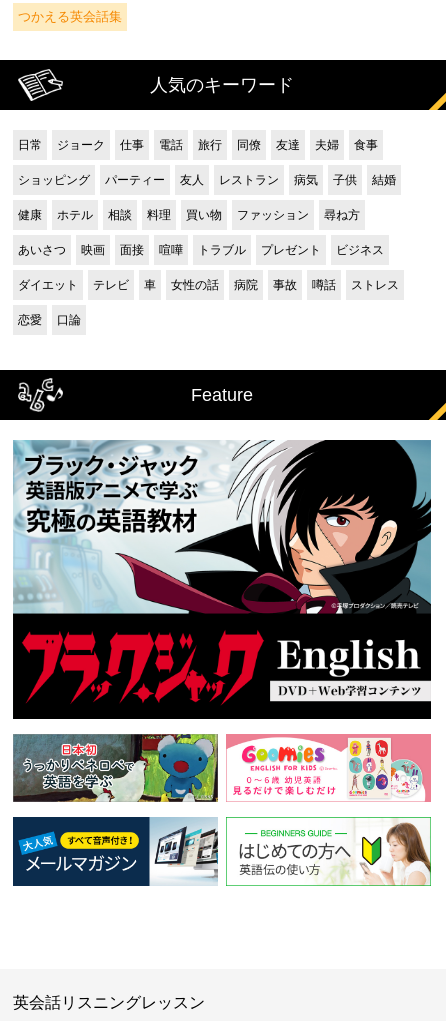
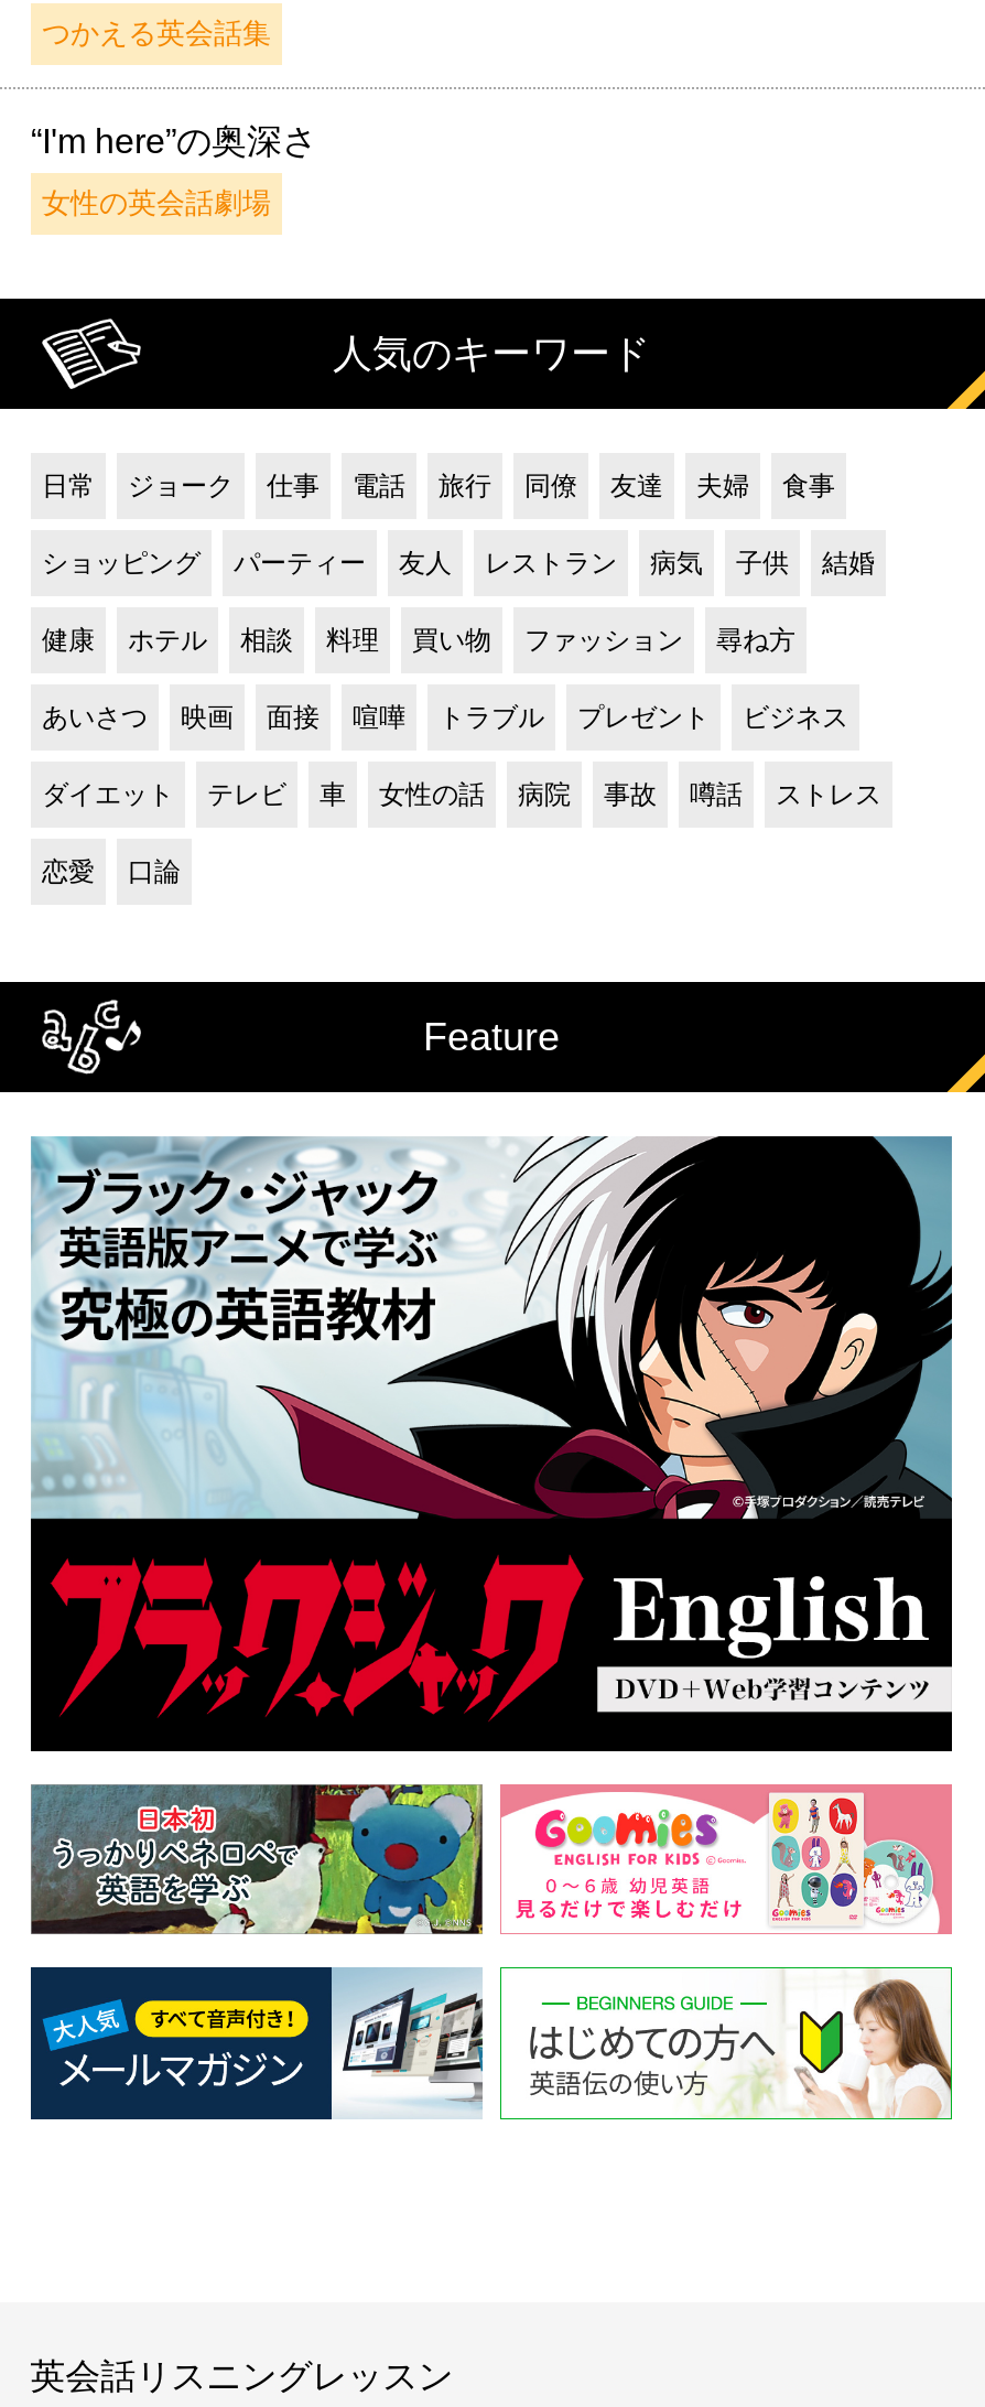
none -> [31,122,317,219] “I'm here”の奥深さ | 女性の英会話劇場

